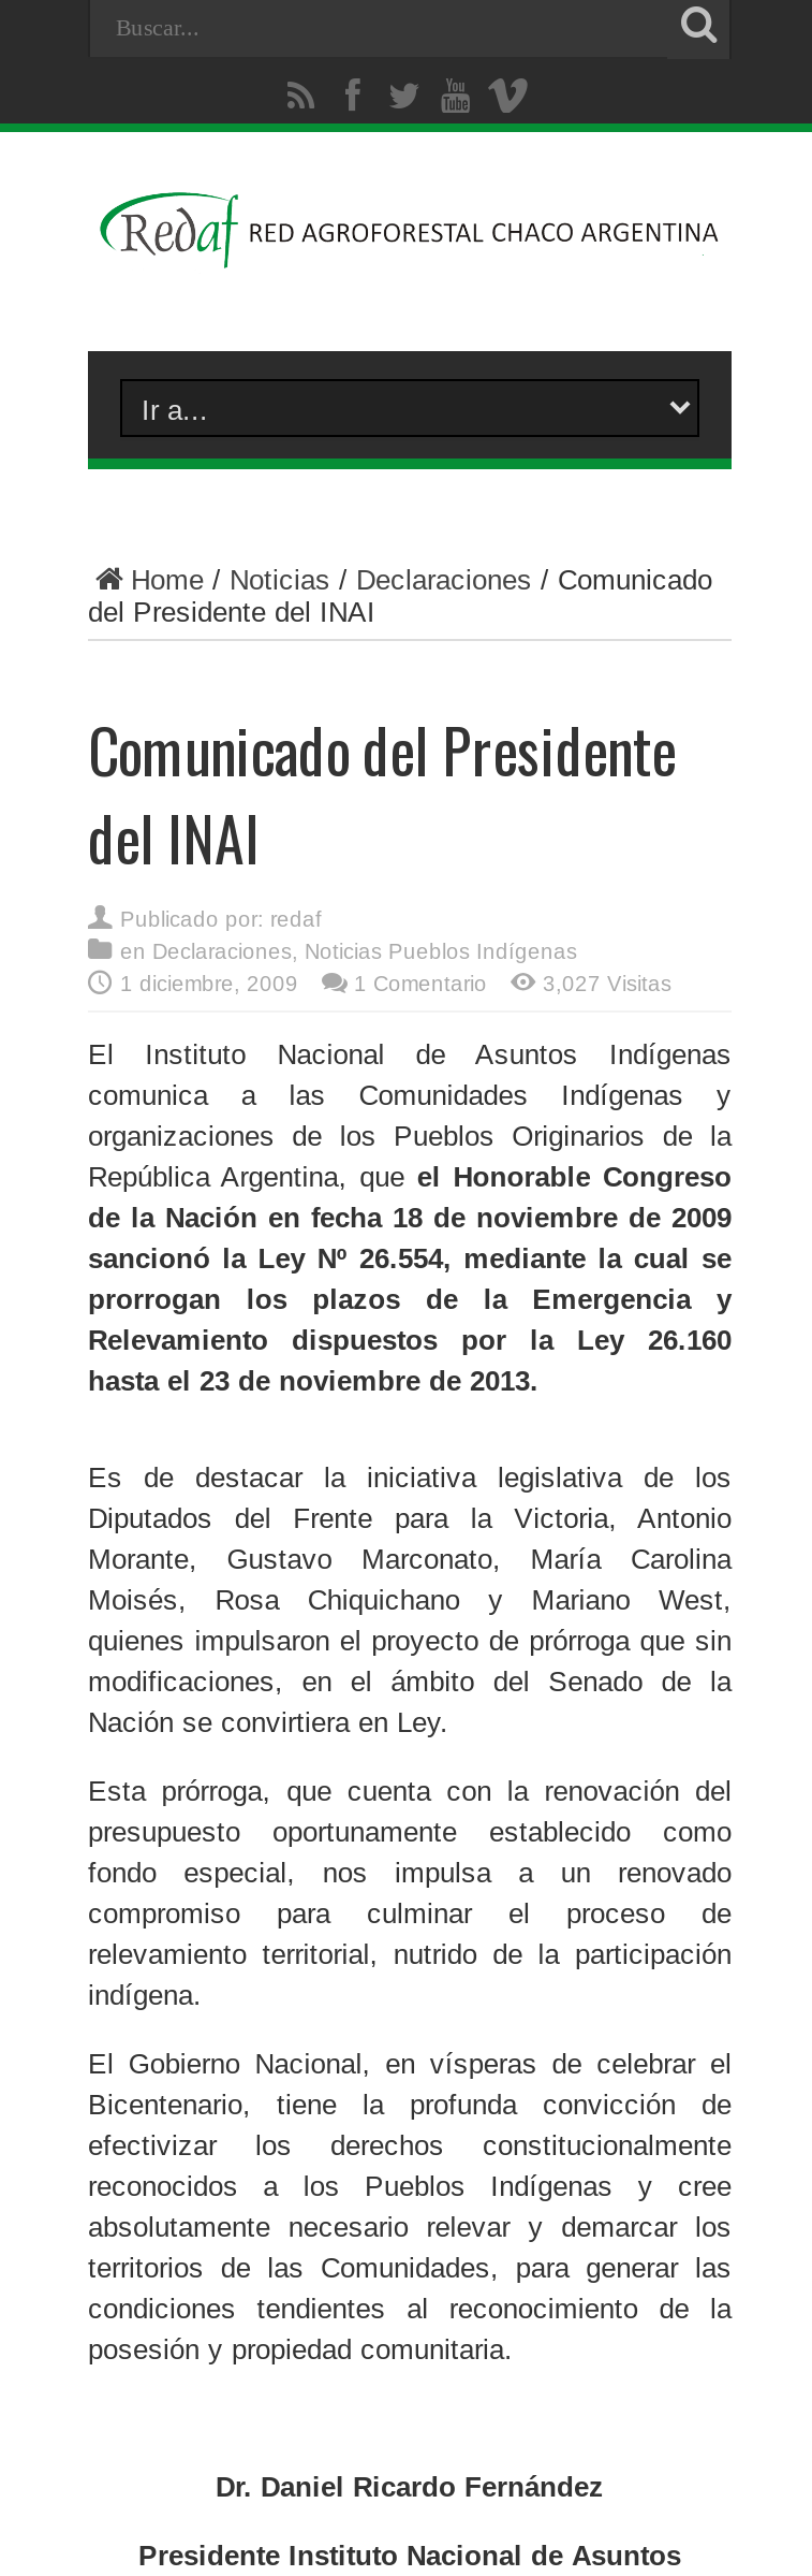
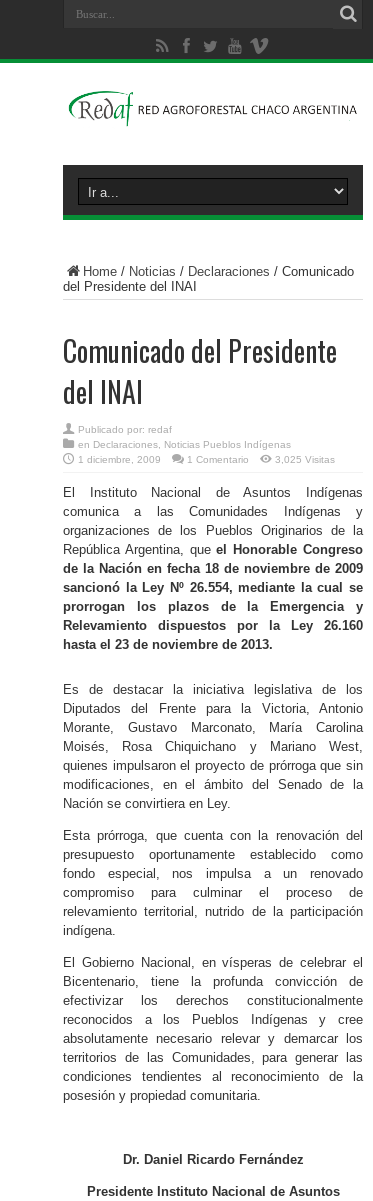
[543,971,671,995] 3,027 Visitas -> [275,454,335,465] 3,025 Visitas

